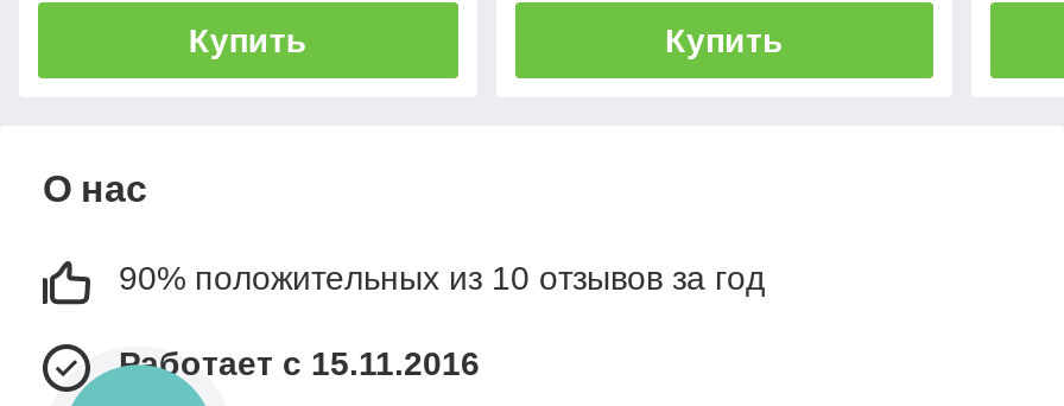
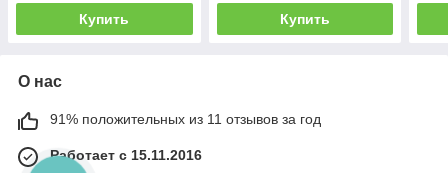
[119,260,765,298] 90% положительных из 10 отзывов за год -> [50,111,321,127] 91% положительных из 11 отзывов за год

